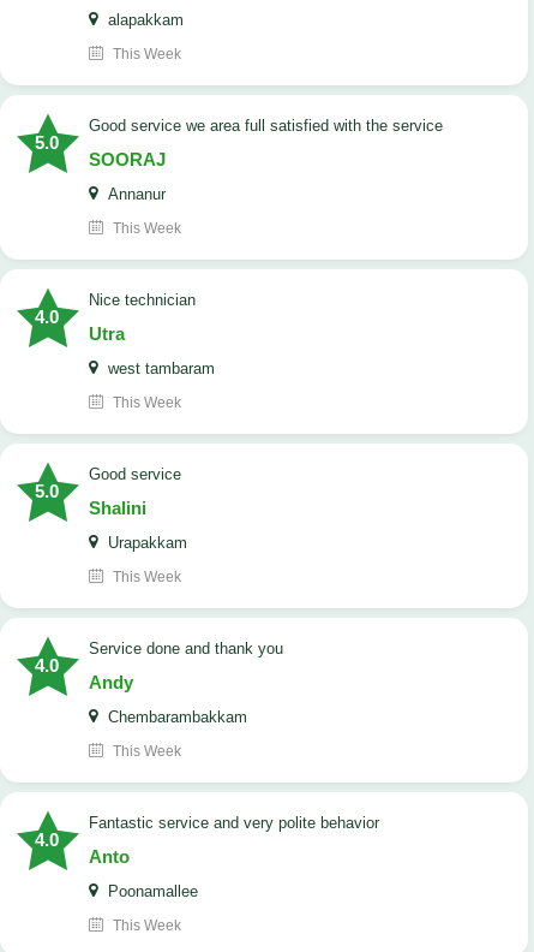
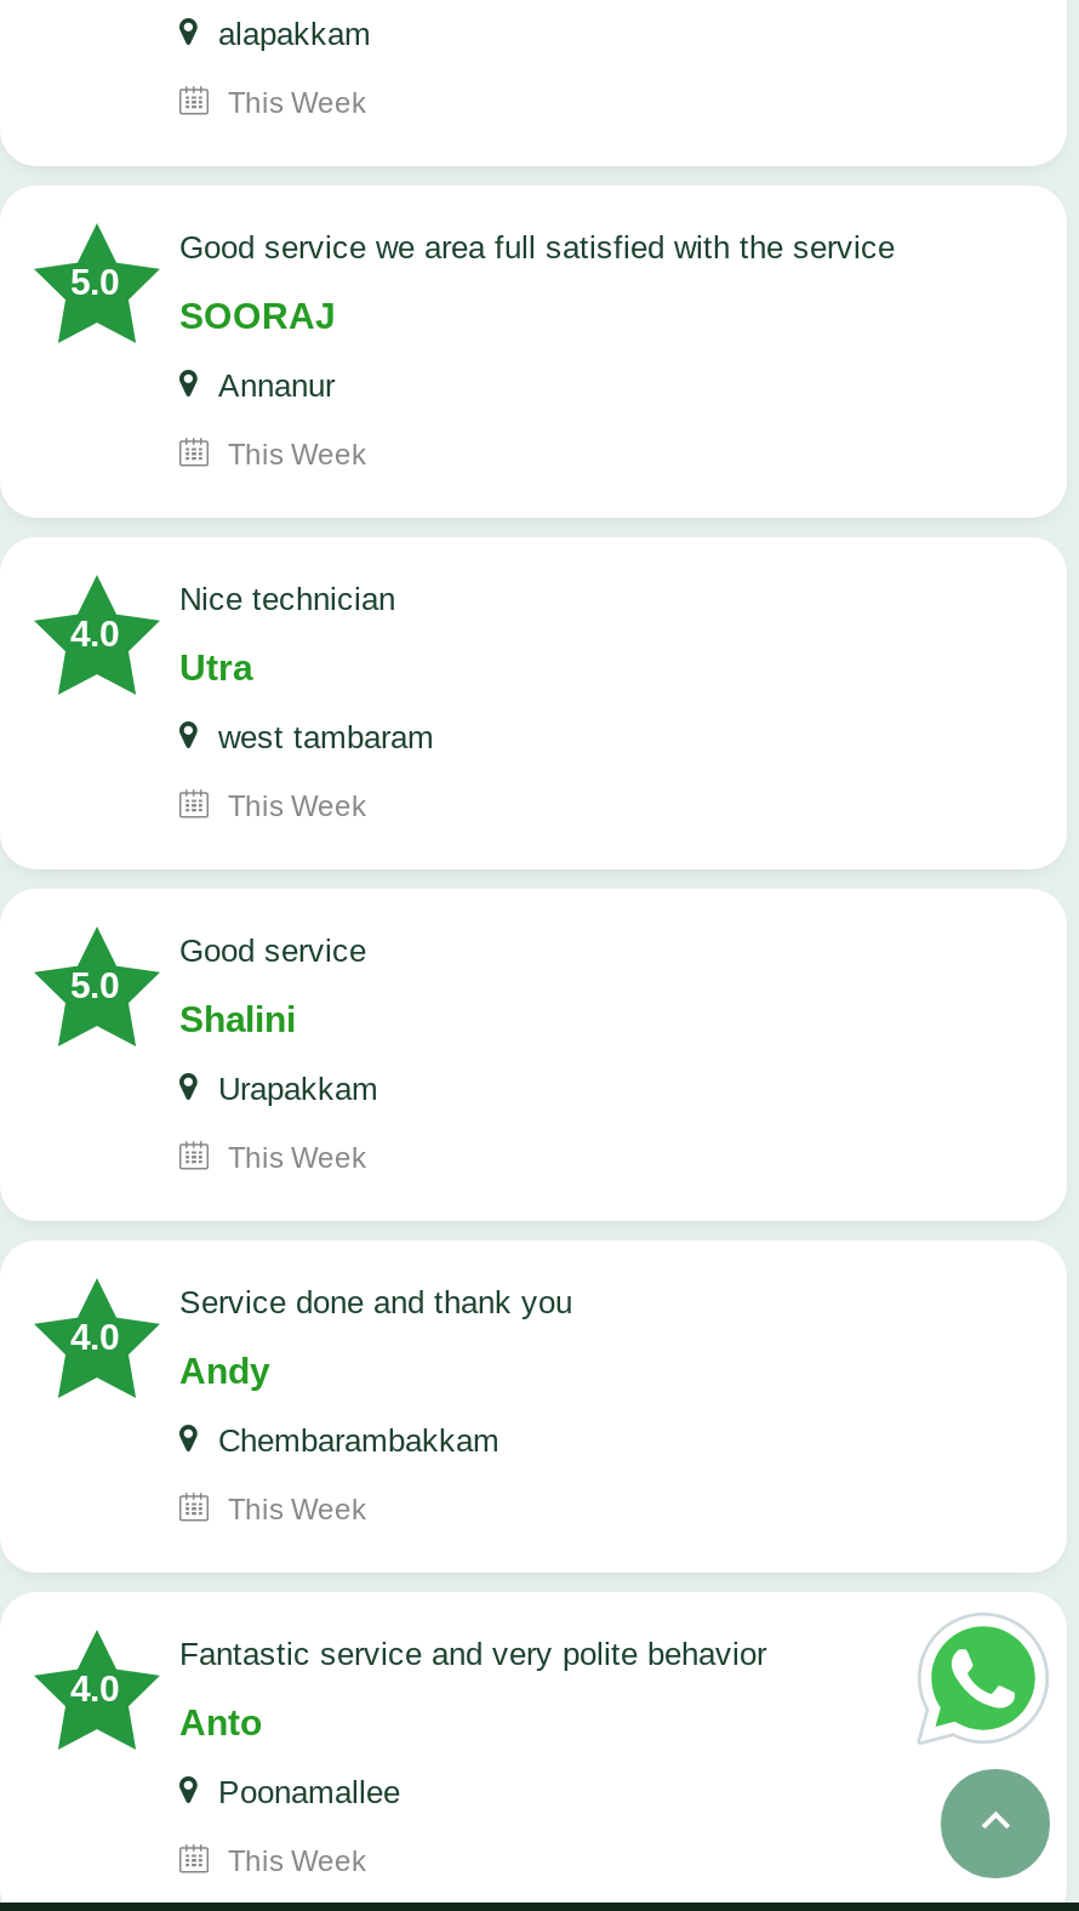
none -> [919,1624,1038,1742] [image]
none -> [938,1767,1052,1881] [image]

